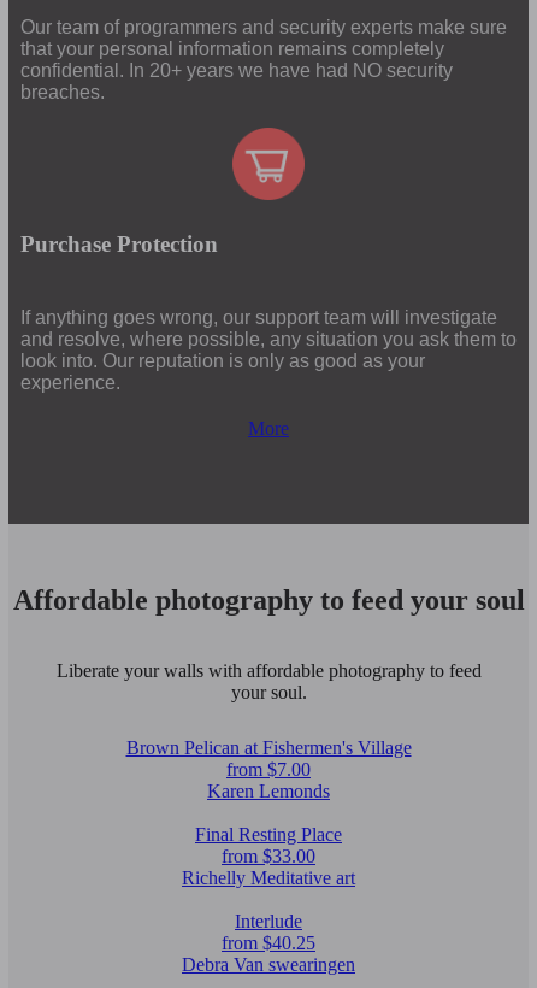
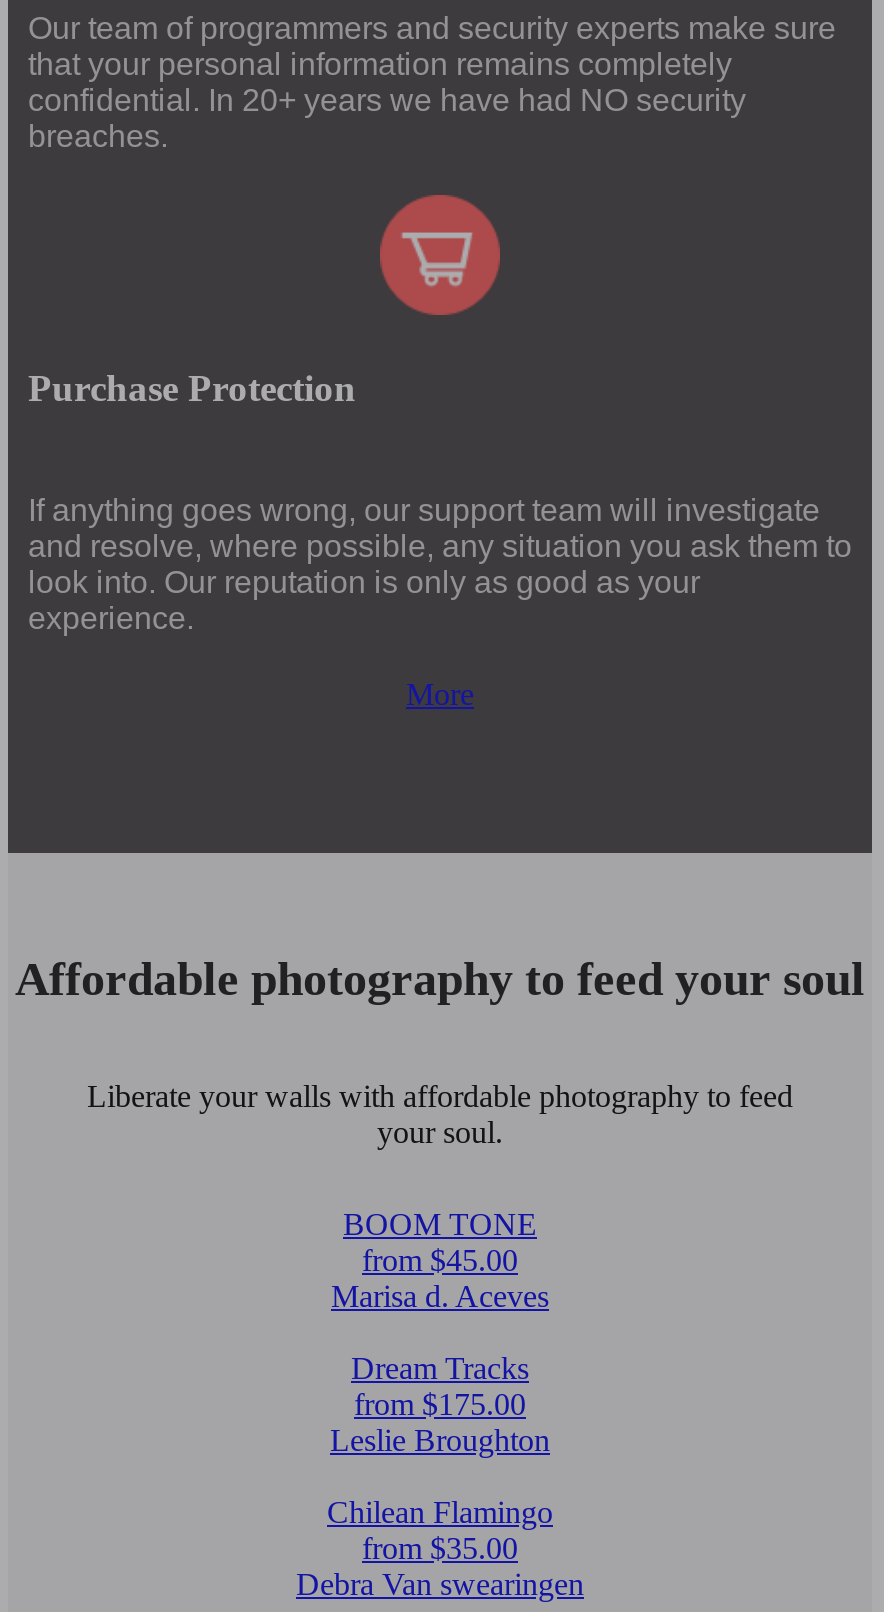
[126,737,411,801] Brown Pelican at Fishermen's Village | from $7.00 | Karen Lemonds -> [331,1207,549,1313] BOOM TONE | from $45.00 | Marisa d. Aceves
[182,824,355,888] Final Resting Place | from $33.00 | Richelly Meditative art -> [330,1351,550,1457] Dream Tracks | from $175.00 | Leslie Broughton
[222,911,315,953] Interlude | from $40.25 -> [327,1495,553,1565] Chilean Flamingo | from $35.00

